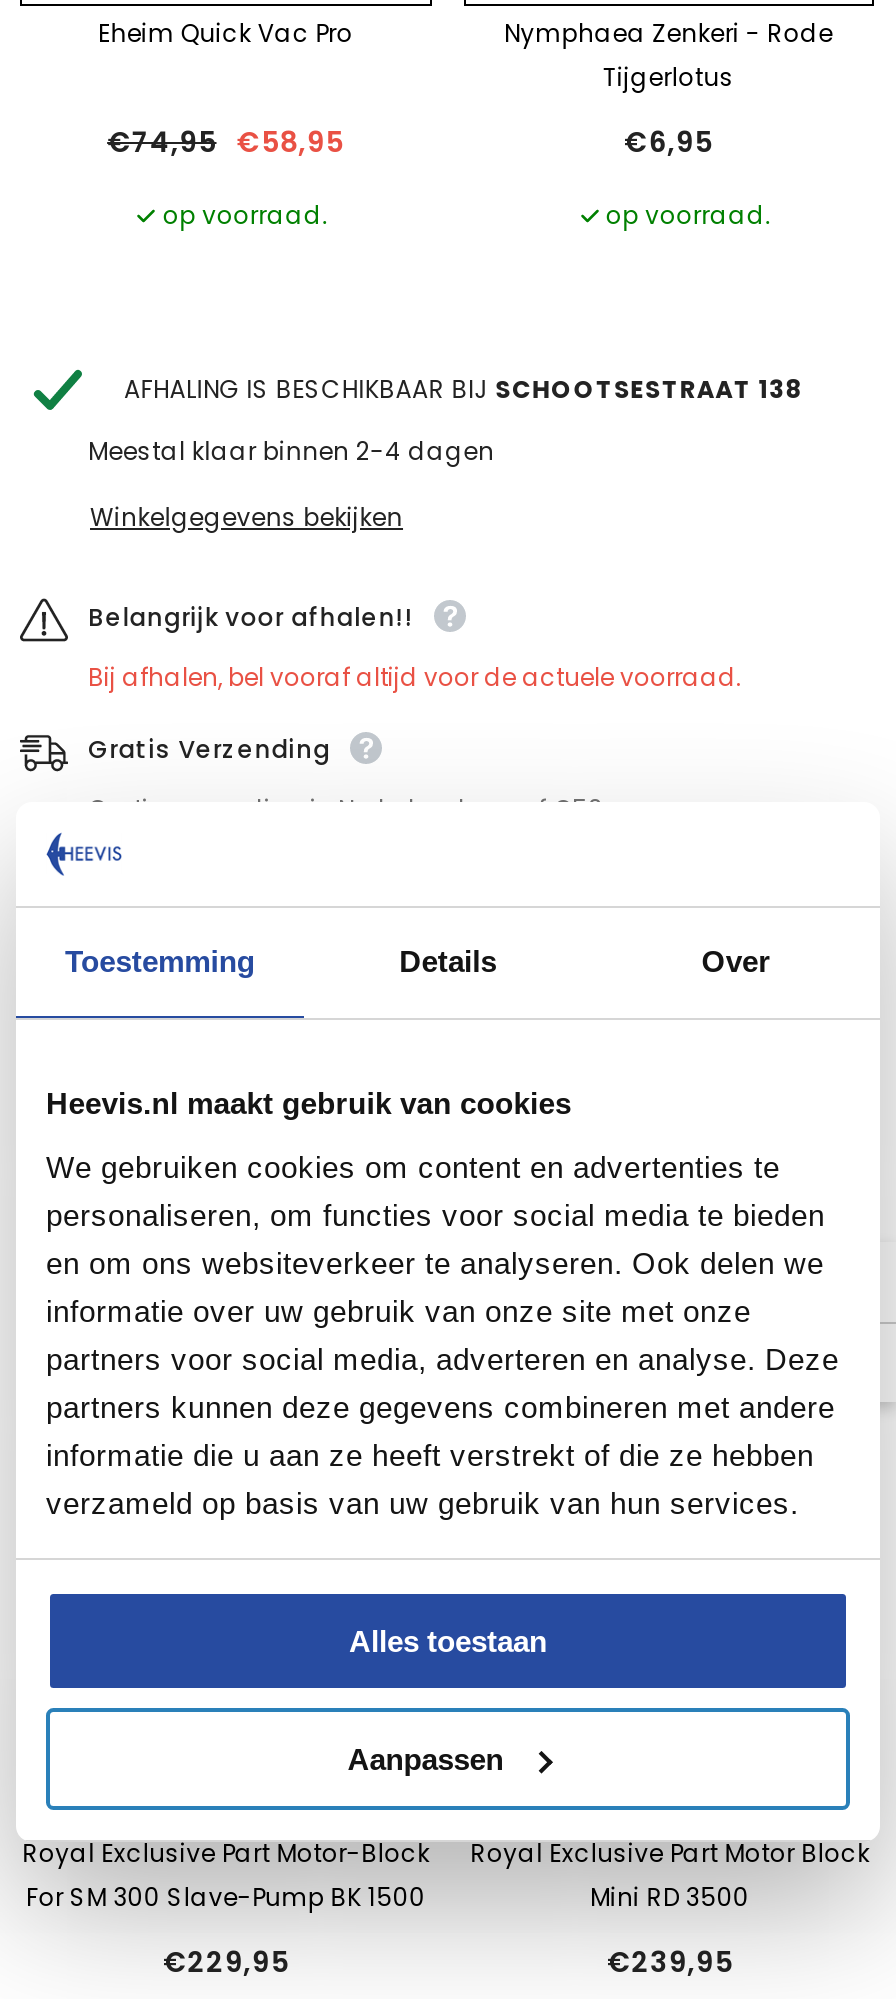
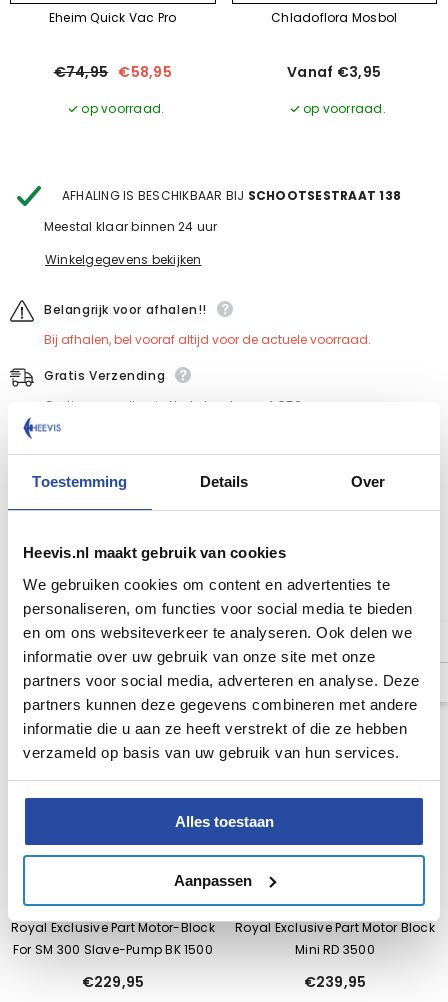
[504,15,833,93] Nymphaea Zenkeri - Rode | Tijgerlotus -> [271,9,397,26] Chladoflora Mosbol
[624,121,713,161] €6,95 -> [287,62,381,82] Vanaf €3,95
[88,433,494,467] Meestal klaar binnen 2-4 dagen -> [44,218,217,235] Meestal klaar binnen 24 uur

